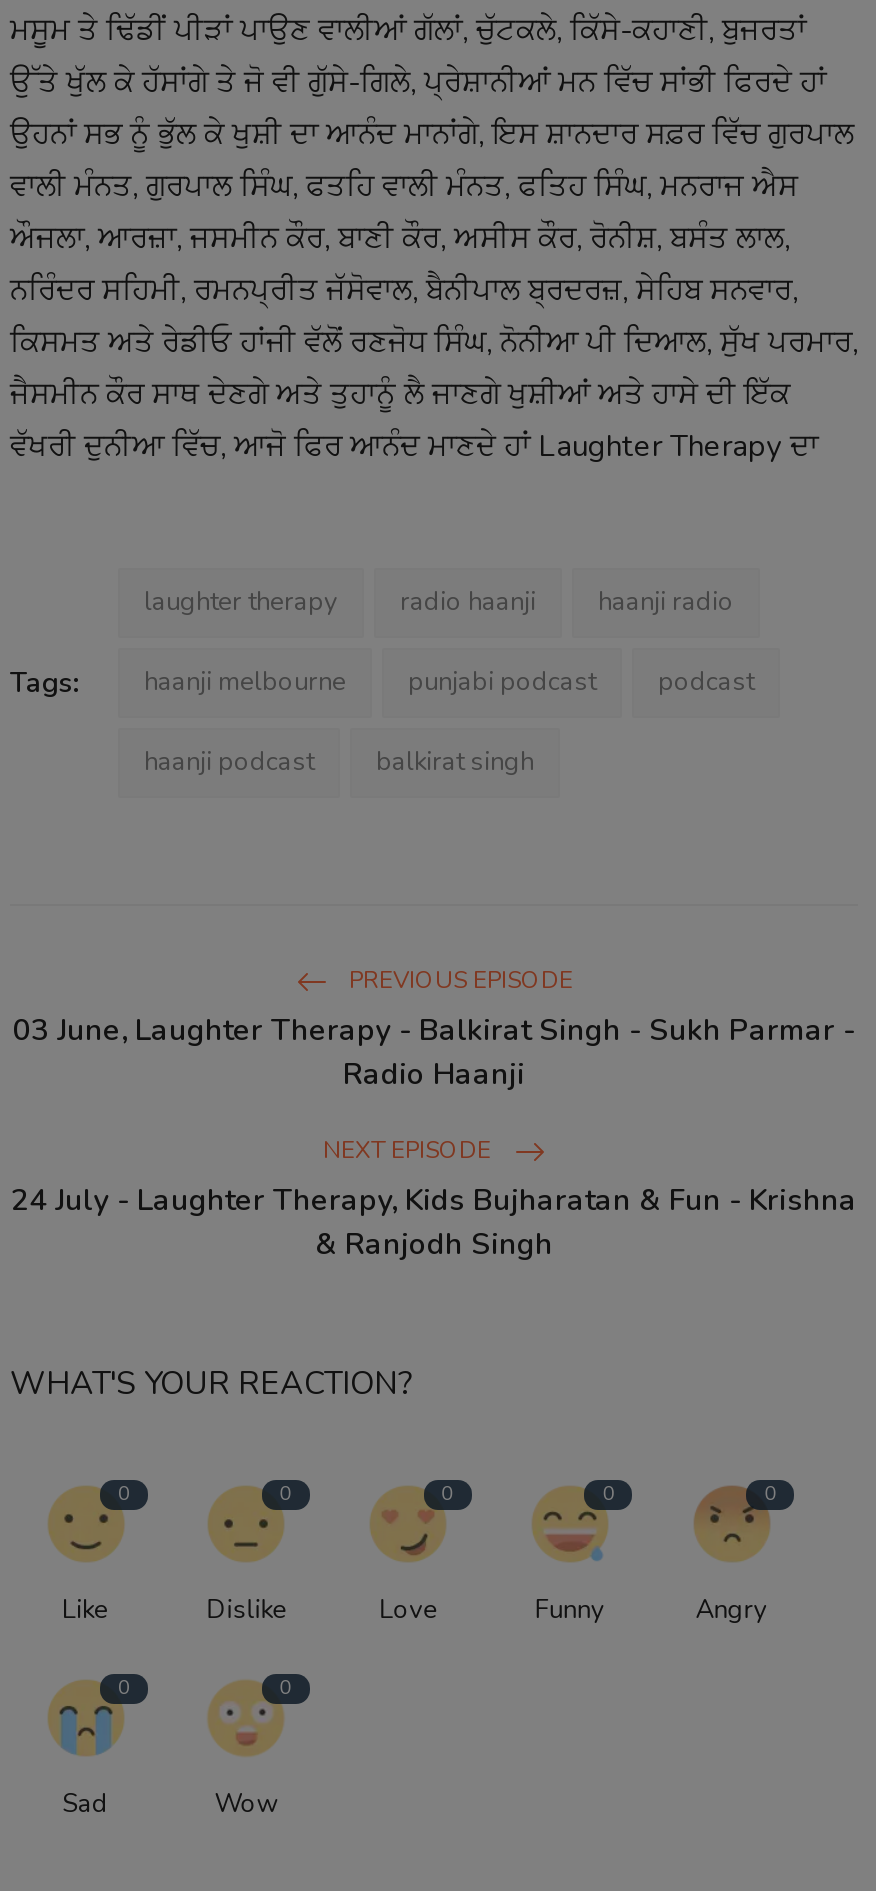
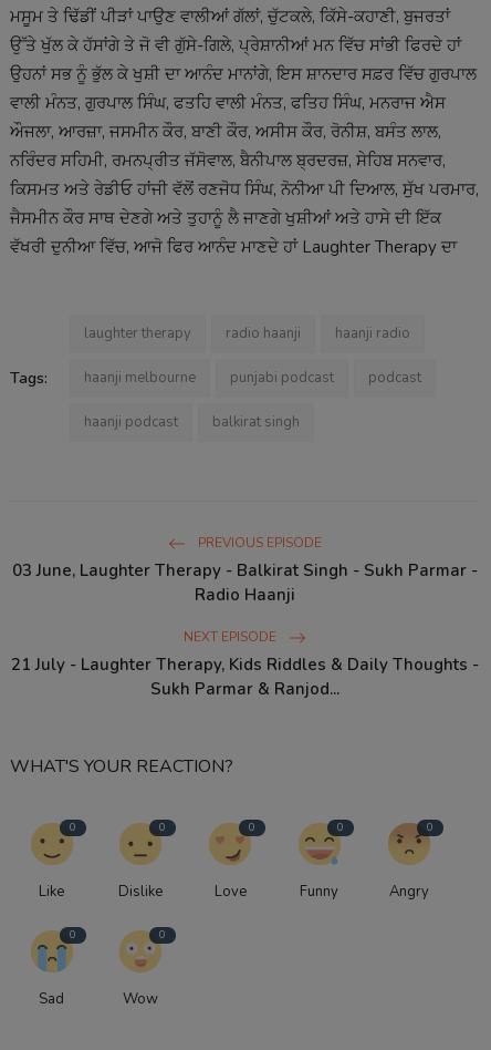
[11,1180,857,1264] 24 July - Laughter Therapy, Kids Bujharatan & Fun - Krishna | & Ranjodh Singh -> [11,654,478,700] 21 July - Laughter Therapy, Kids Riddles & Daily Thoughts - | Sukh Parmar & Ranjod...

